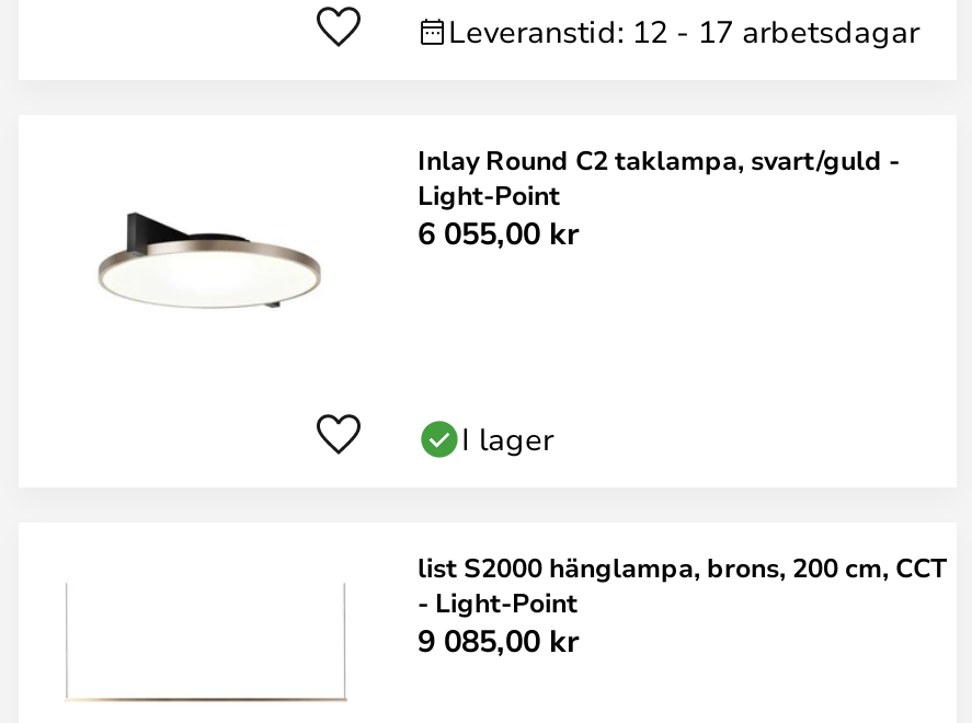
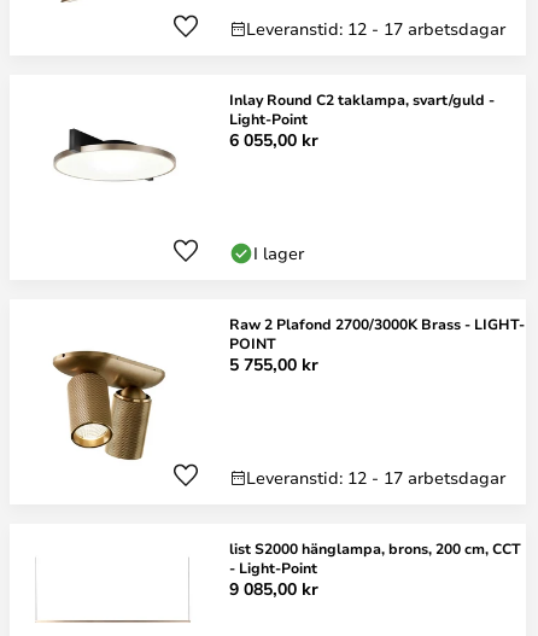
none -> [52,349,169,461] [image]
none -> [229,314,525,375] Raw 2 Plafond 2700/3000K Brass - LIGHT- | POINT | 5 755,00 kr
none -> [246,466,505,489] Leveranstid: 12 - 17 arbetsdagar

